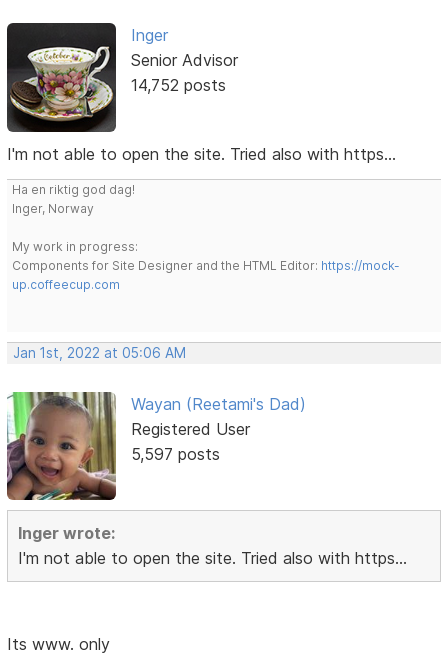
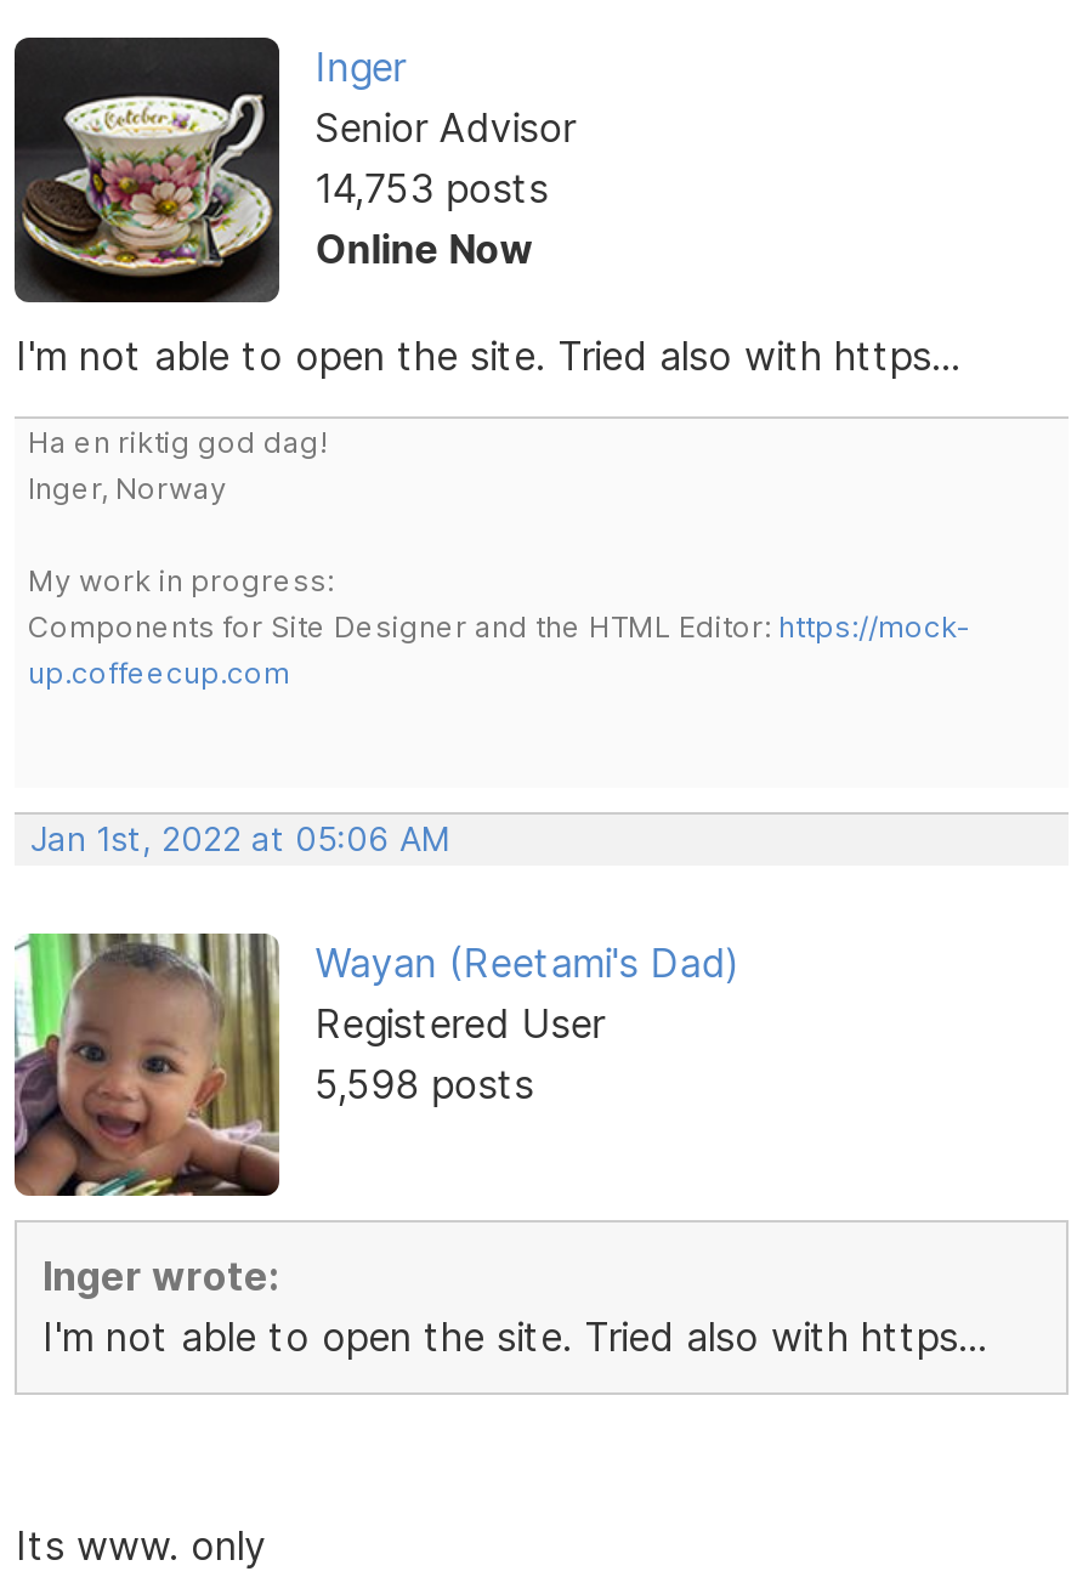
[131,75,226,95] 14,752 posts -> [315,165,548,274] 14,753 posts | Online Now
[131,443,220,463] 5,597 posts -> [315,1059,534,1107] 5,598 posts

